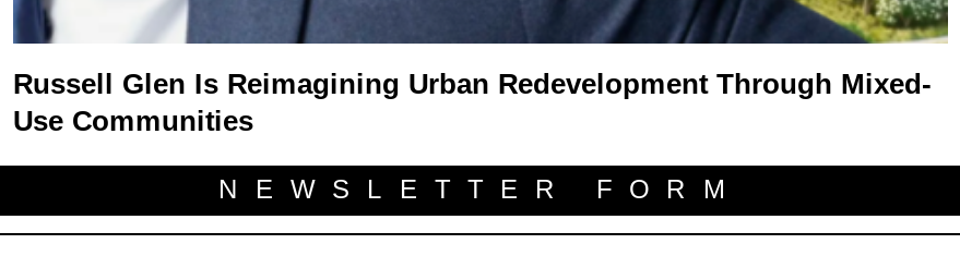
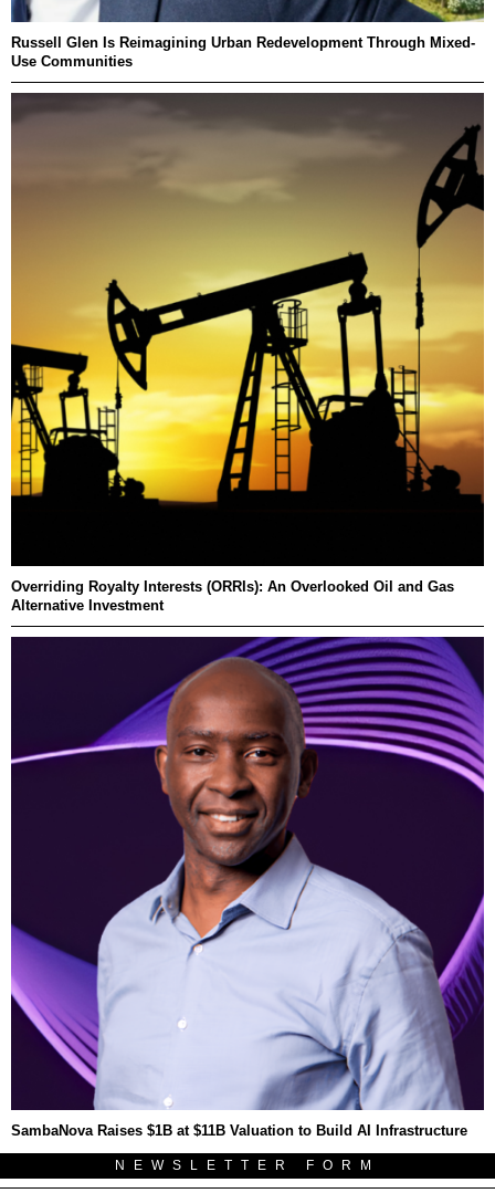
none -> [10,81,485,614] [image] | Overriding Royalty Interests (ORRIs): An Overlooked Oil and Gas | Alternative Investment
none -> [10,636,485,1139] [image] | SambaNova Raises $1B at $11B Valuation to Build AI Infrastructure

